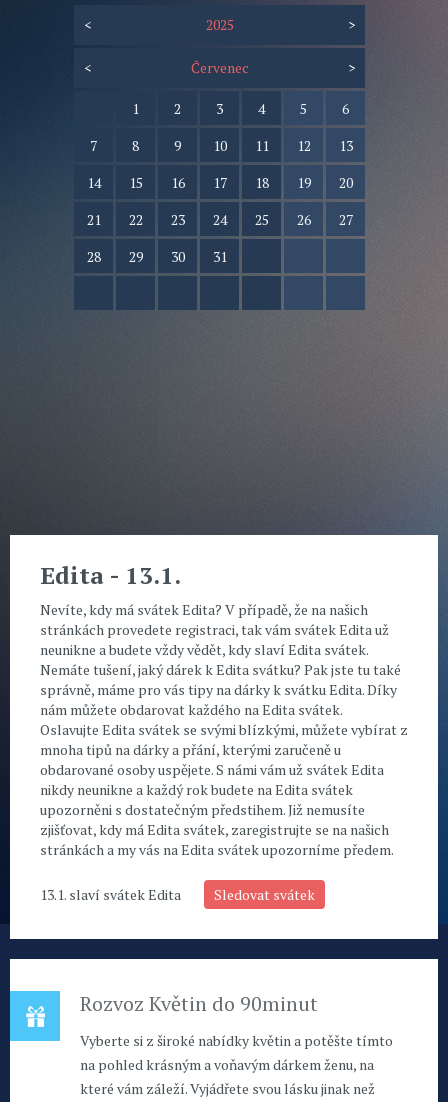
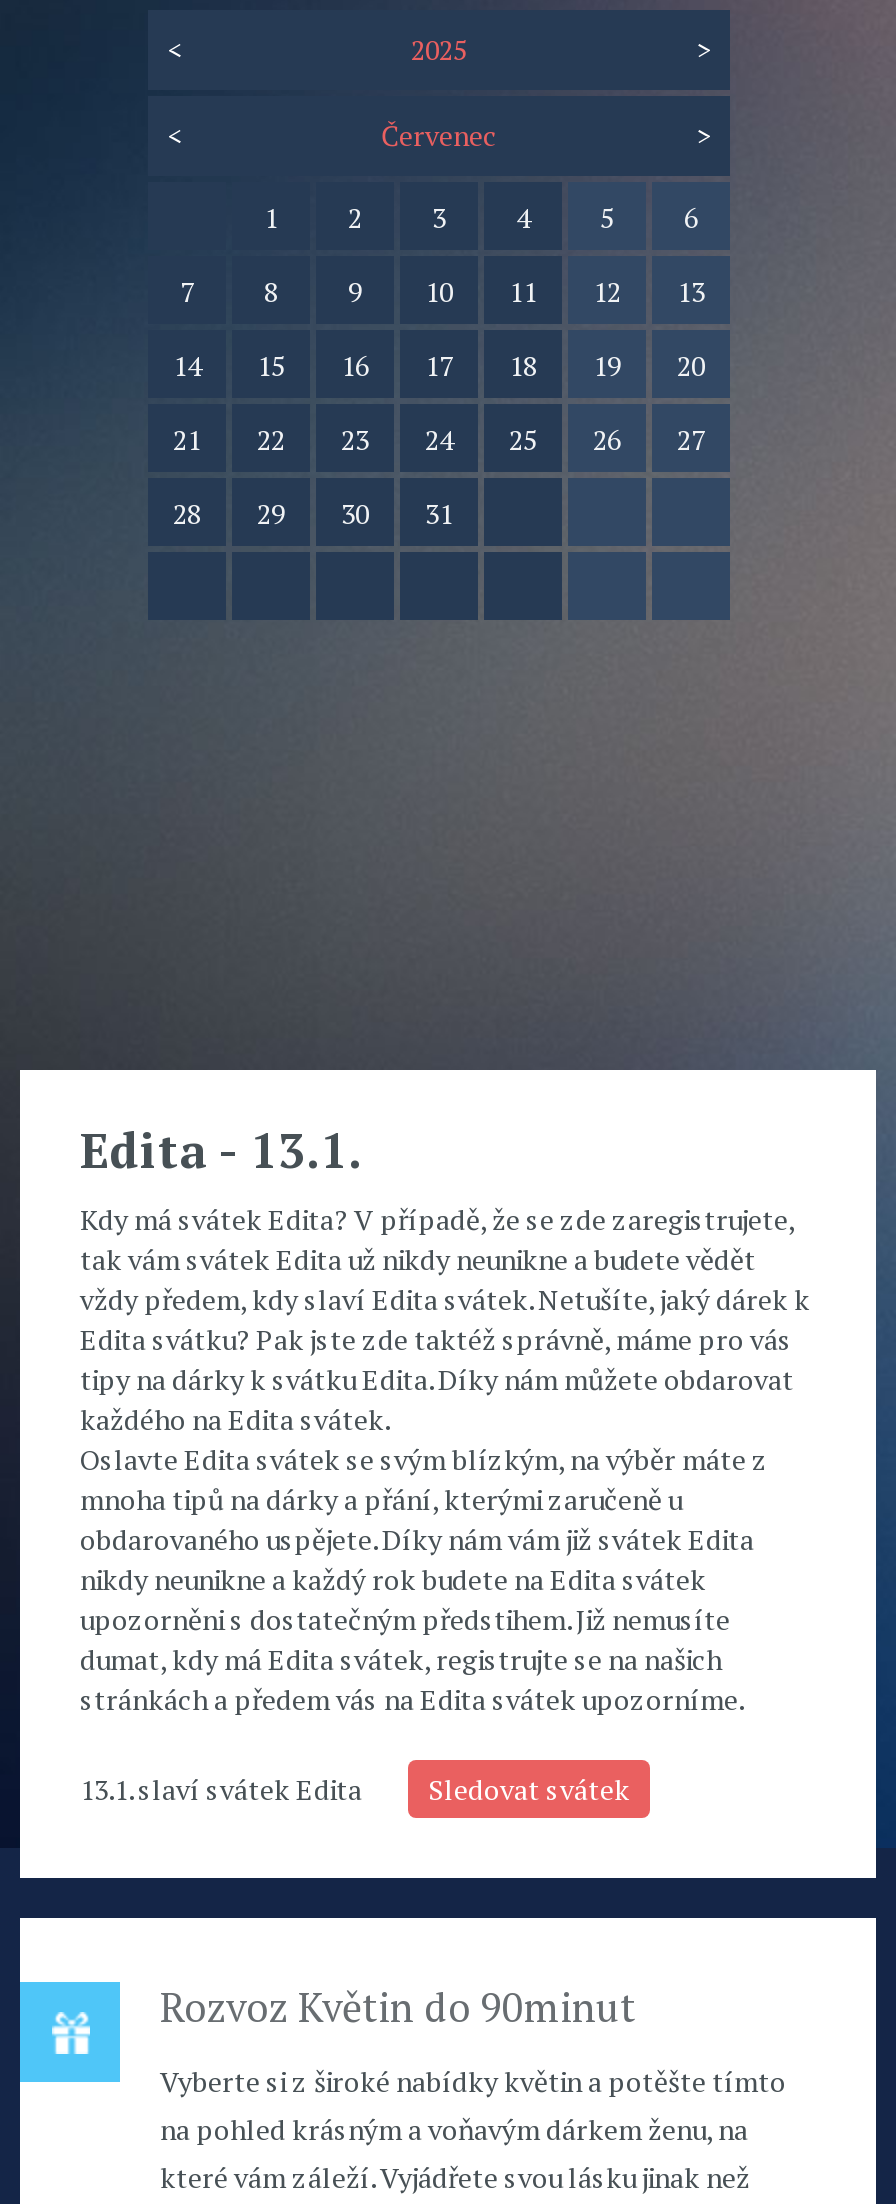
[40,600,408,739] Nevíte, kdy má svátek Edita? V případě, že na našich | stránkách provedete registraci, tak vám svátek Edita už | neunikne a budete vždy vědět, kdy slaví Edita svátek. | Nemáte tušení, jaký dárek k Edita svátku? Pak jste tu také | správně, máme pro vás tipy na dárky k svátku Edita. Díky | nám můžete obdarovat každého na Edita svátek. | Oslavujte Edita svátek se svými blízkými, můžete vybírat z -> [80,1200,810,1478] Kdy má svátek Edita? V případě, že se zde zaregistrujete, | tak vám svátek Edita už nikdy neunikne a budete vědět | vždy předem, kdy slaví Edita svátek. Netušíte, jaký dárek k | Edita svátku? Pak jste zde taktéž správně, máme pro vás | tipy na dárky k svátku Edita. Díky nám můžete obdarovat | každého na Edita svátek. | Oslavte Edita svátek se svým blízkým, na výběr máte z
[40,760,384,779] obdarované osoby uspějete. S námi vám už svátek Edita -> [80,1520,754,1558] obdarovaného uspějete. Díky nám vám již svátek Edita
[40,820,394,859] zjišťovat, kdy má Edita svátek, zaregistrujte se na našich | stránkách a my vás na Edita svátek upozorníme předem. -> [80,1640,744,1718] dumat, kdy má Edita svátek, registrujte se na našich | stránkách a předem vás na Edita svátek upozorníme.

